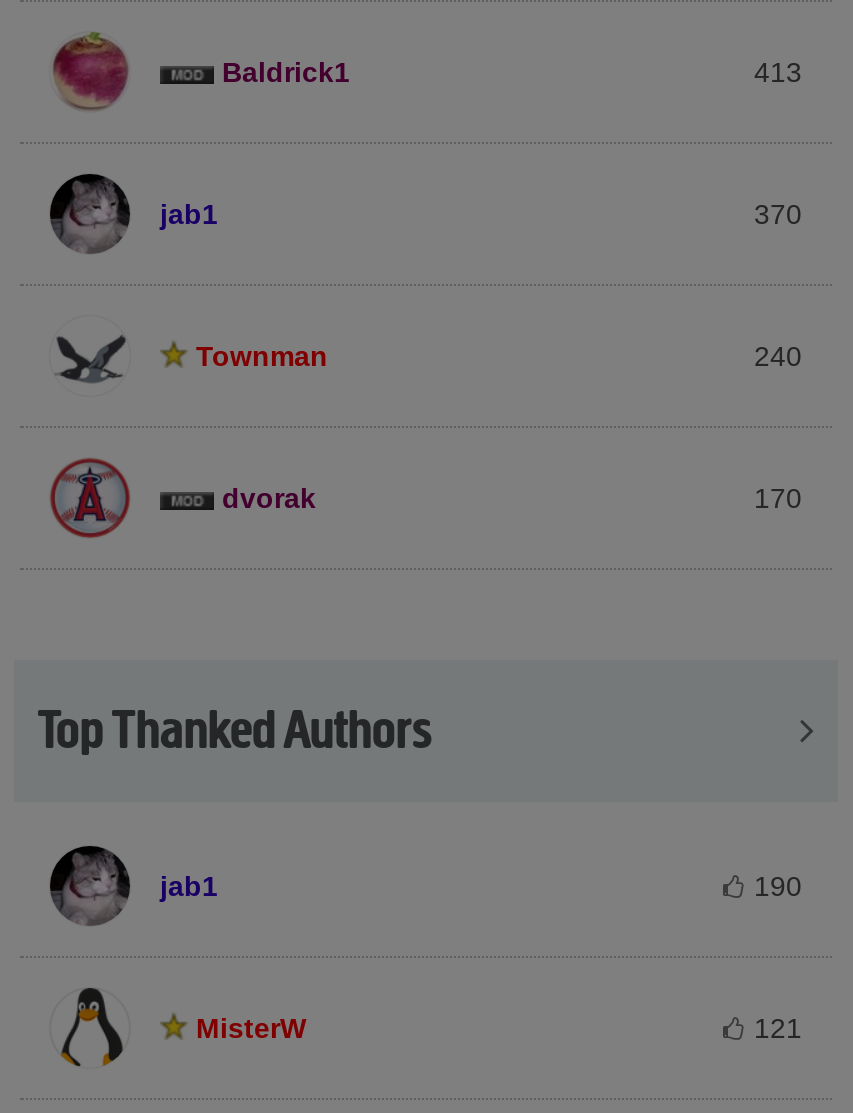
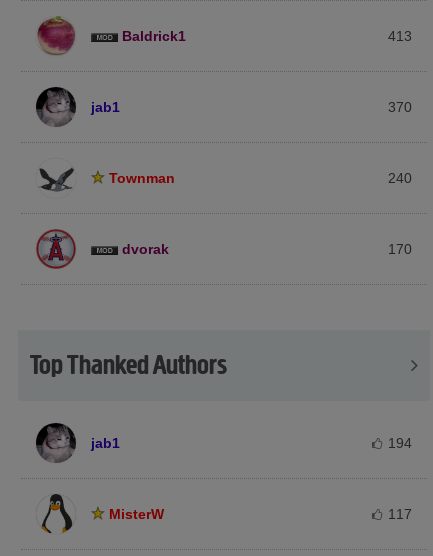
[746,870,802,902] 190 -> [384,435,412,451] 194
[746,1012,802,1044] 121 -> [384,506,412,522] 117

